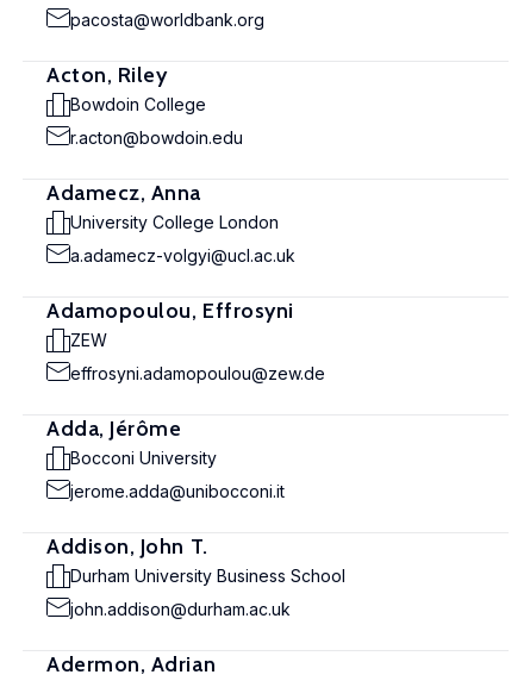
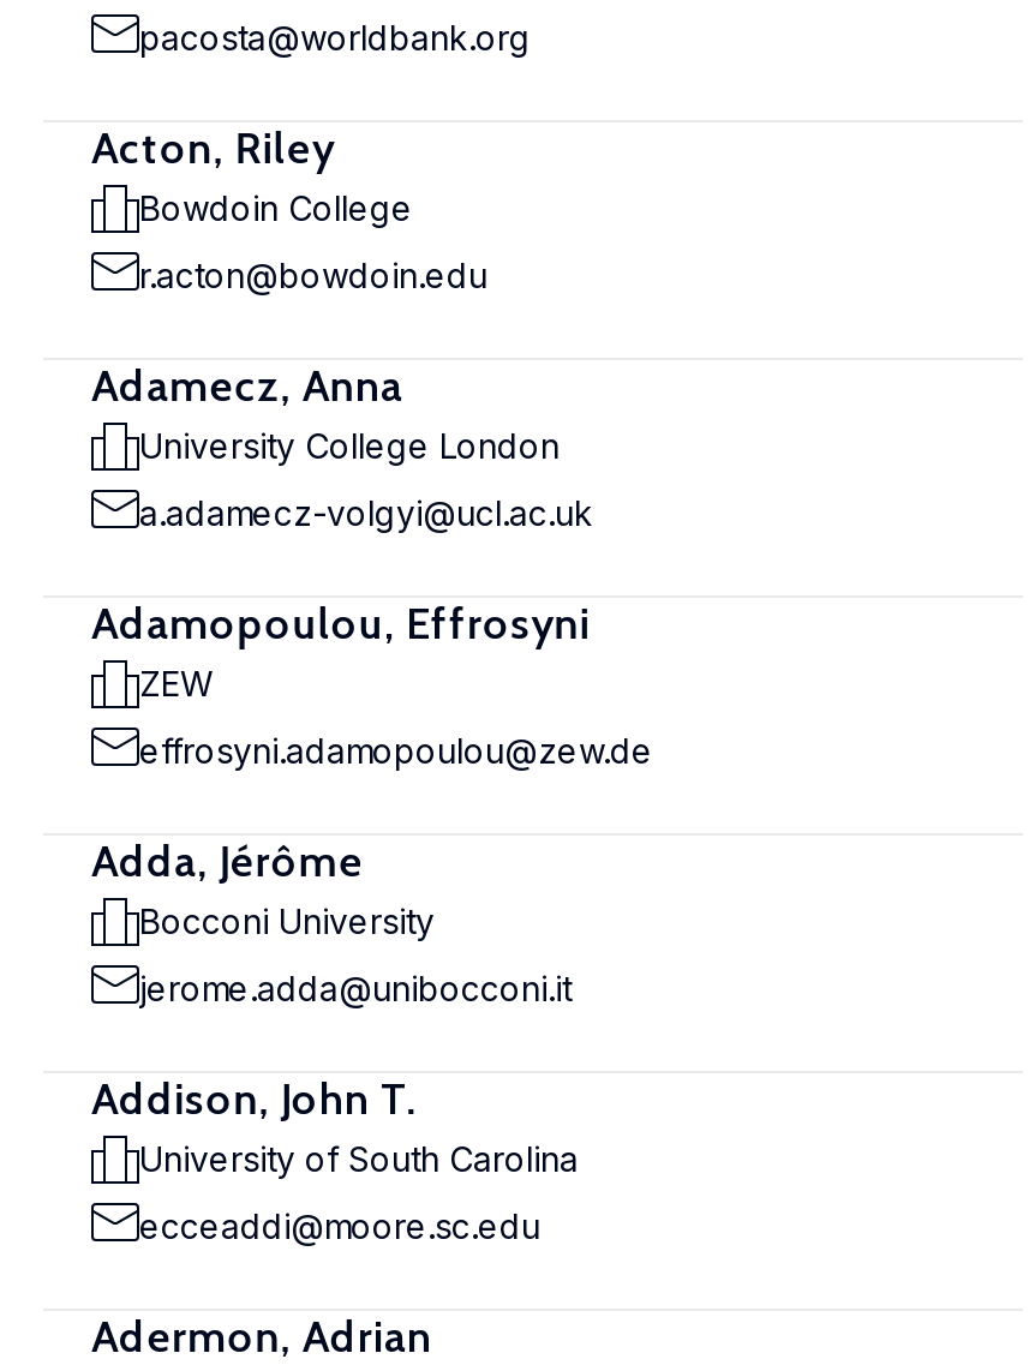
[70,566,345,586] Durham University Business School -> [139,1138,579,1179] University of South Carolina
[70,599,291,619] john.addison@durham.ac.uk -> [139,1205,540,1246] ecceaddi@moore.sc.edu

